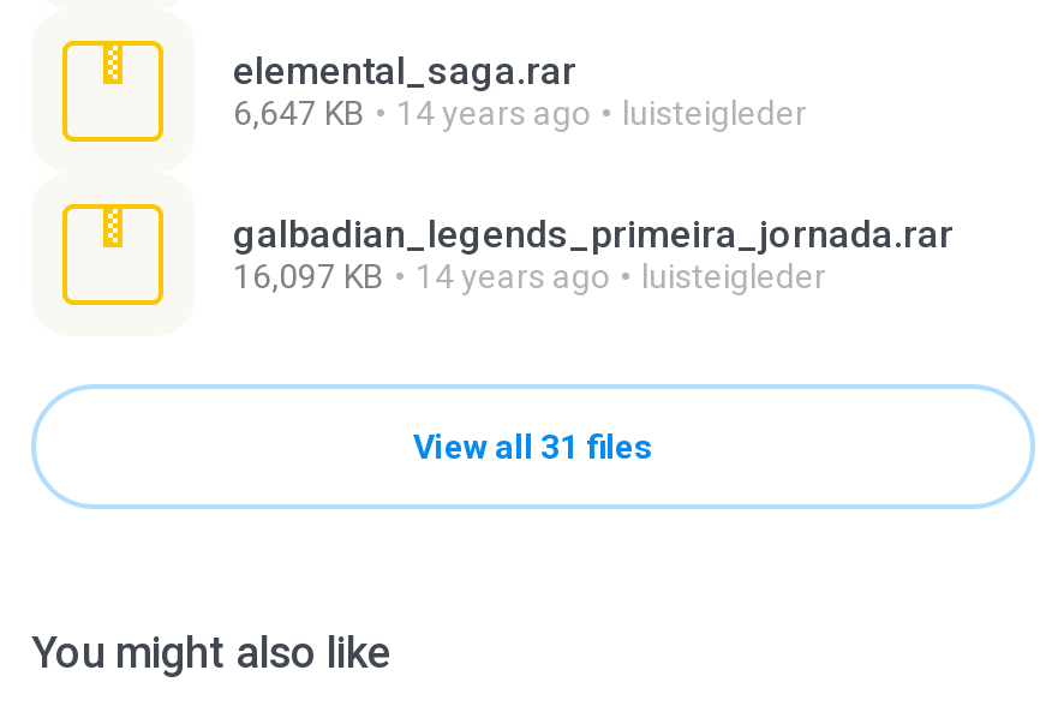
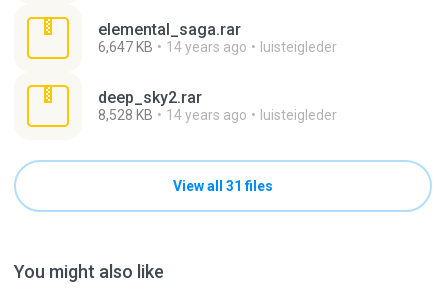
[233,211,954,295] galbadian_legends_primeira_jornada.rar | 16,097 KB -> [98,88,202,123] deep_sky2.rar | 8,528 KB

